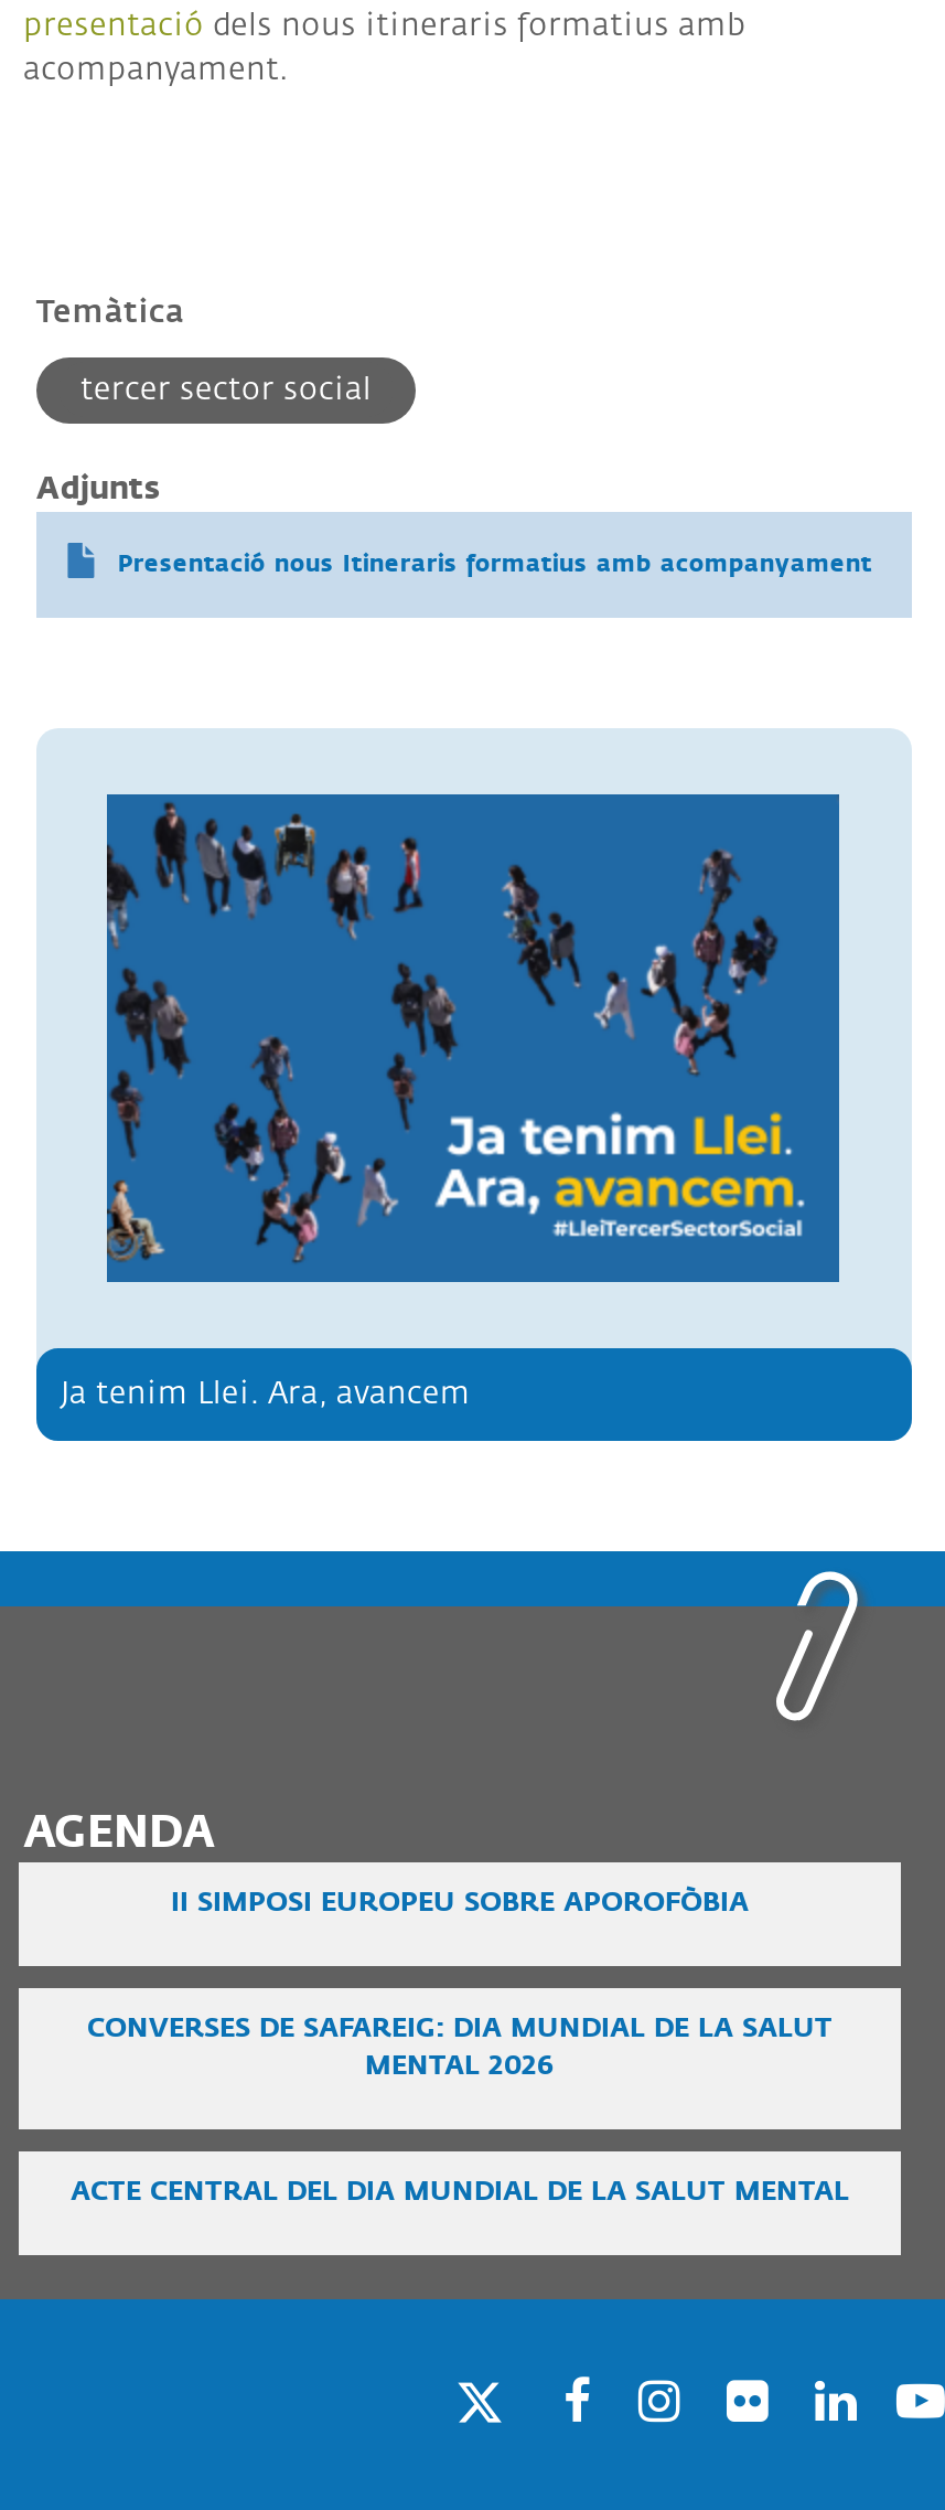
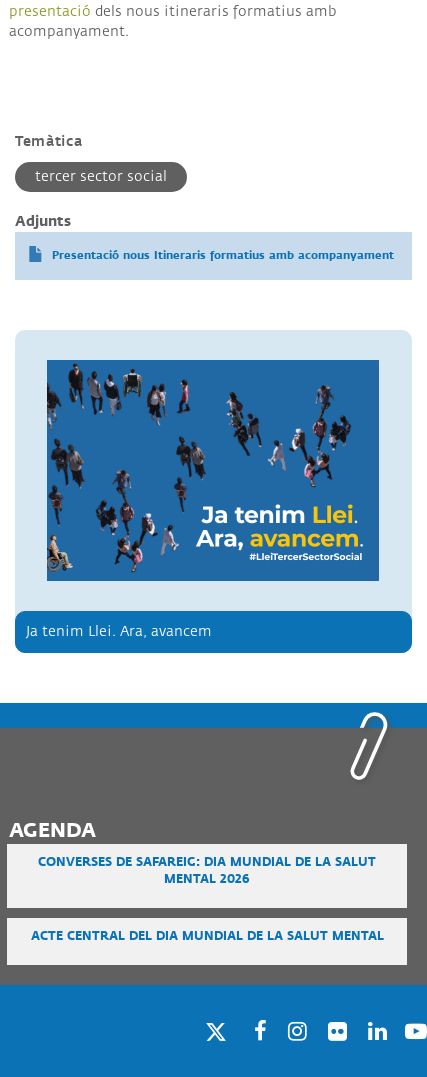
[171,1887,749,1920] II SIMPOSI EUROPEU SOBRE APOROFÒBIA -> none

